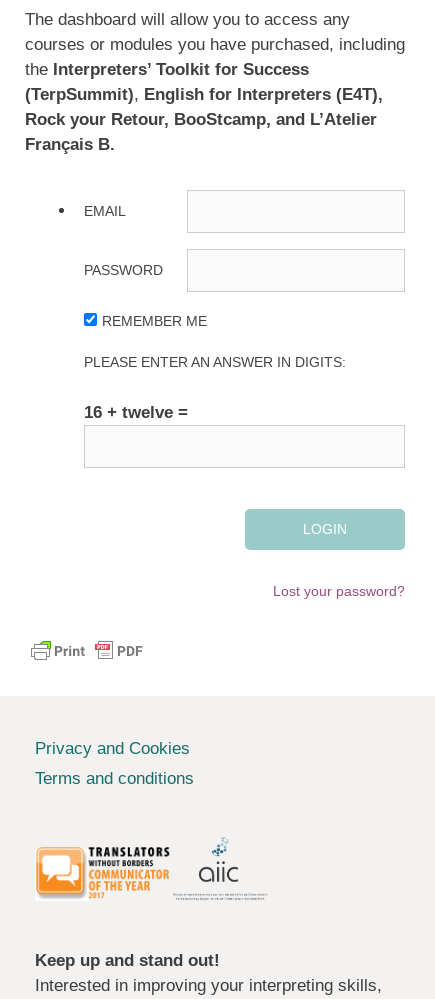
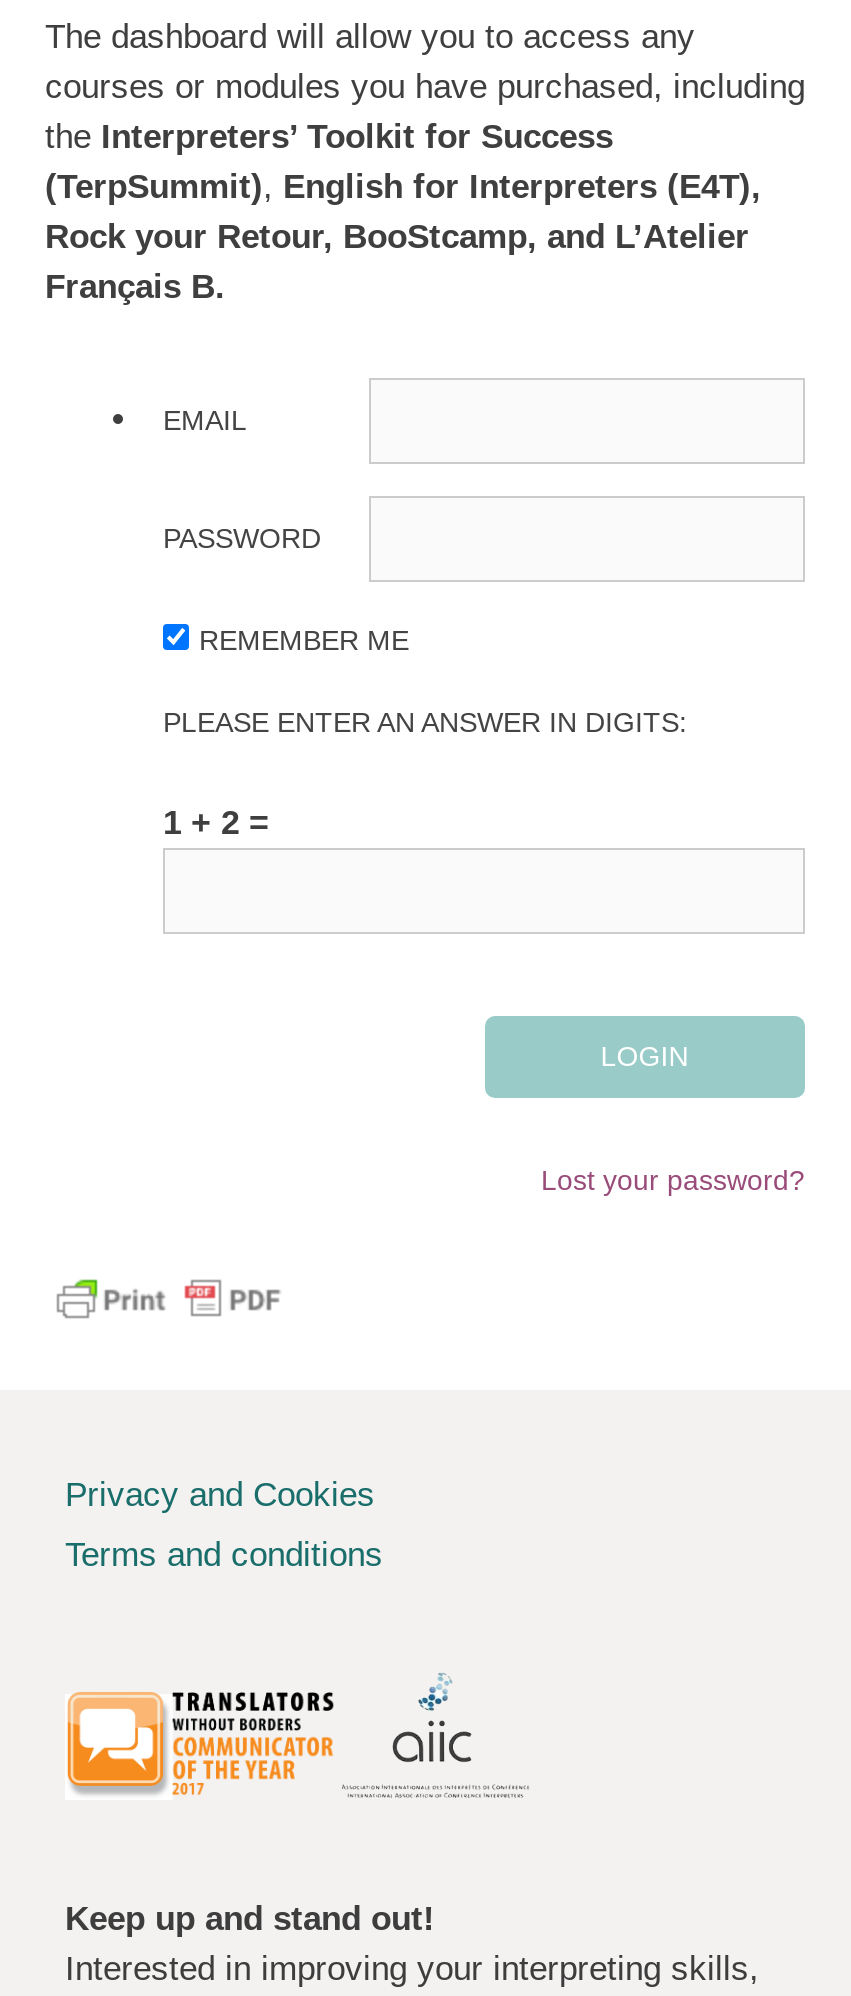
[84,402,188,421] 16 + twelve = -> [163,803,269,841] 1 + 2 =

